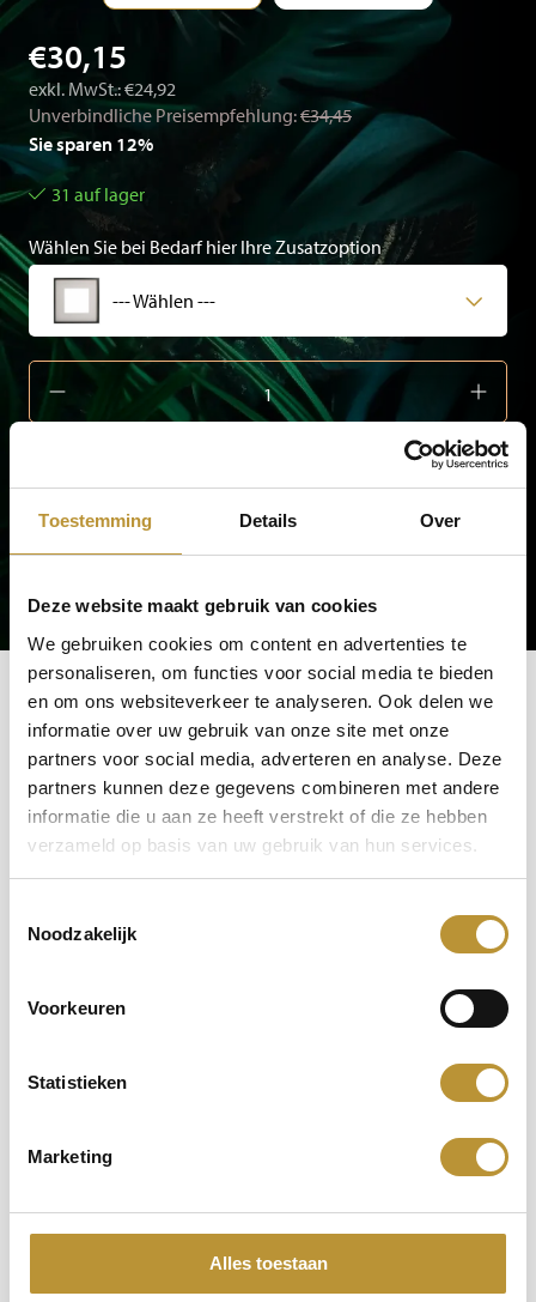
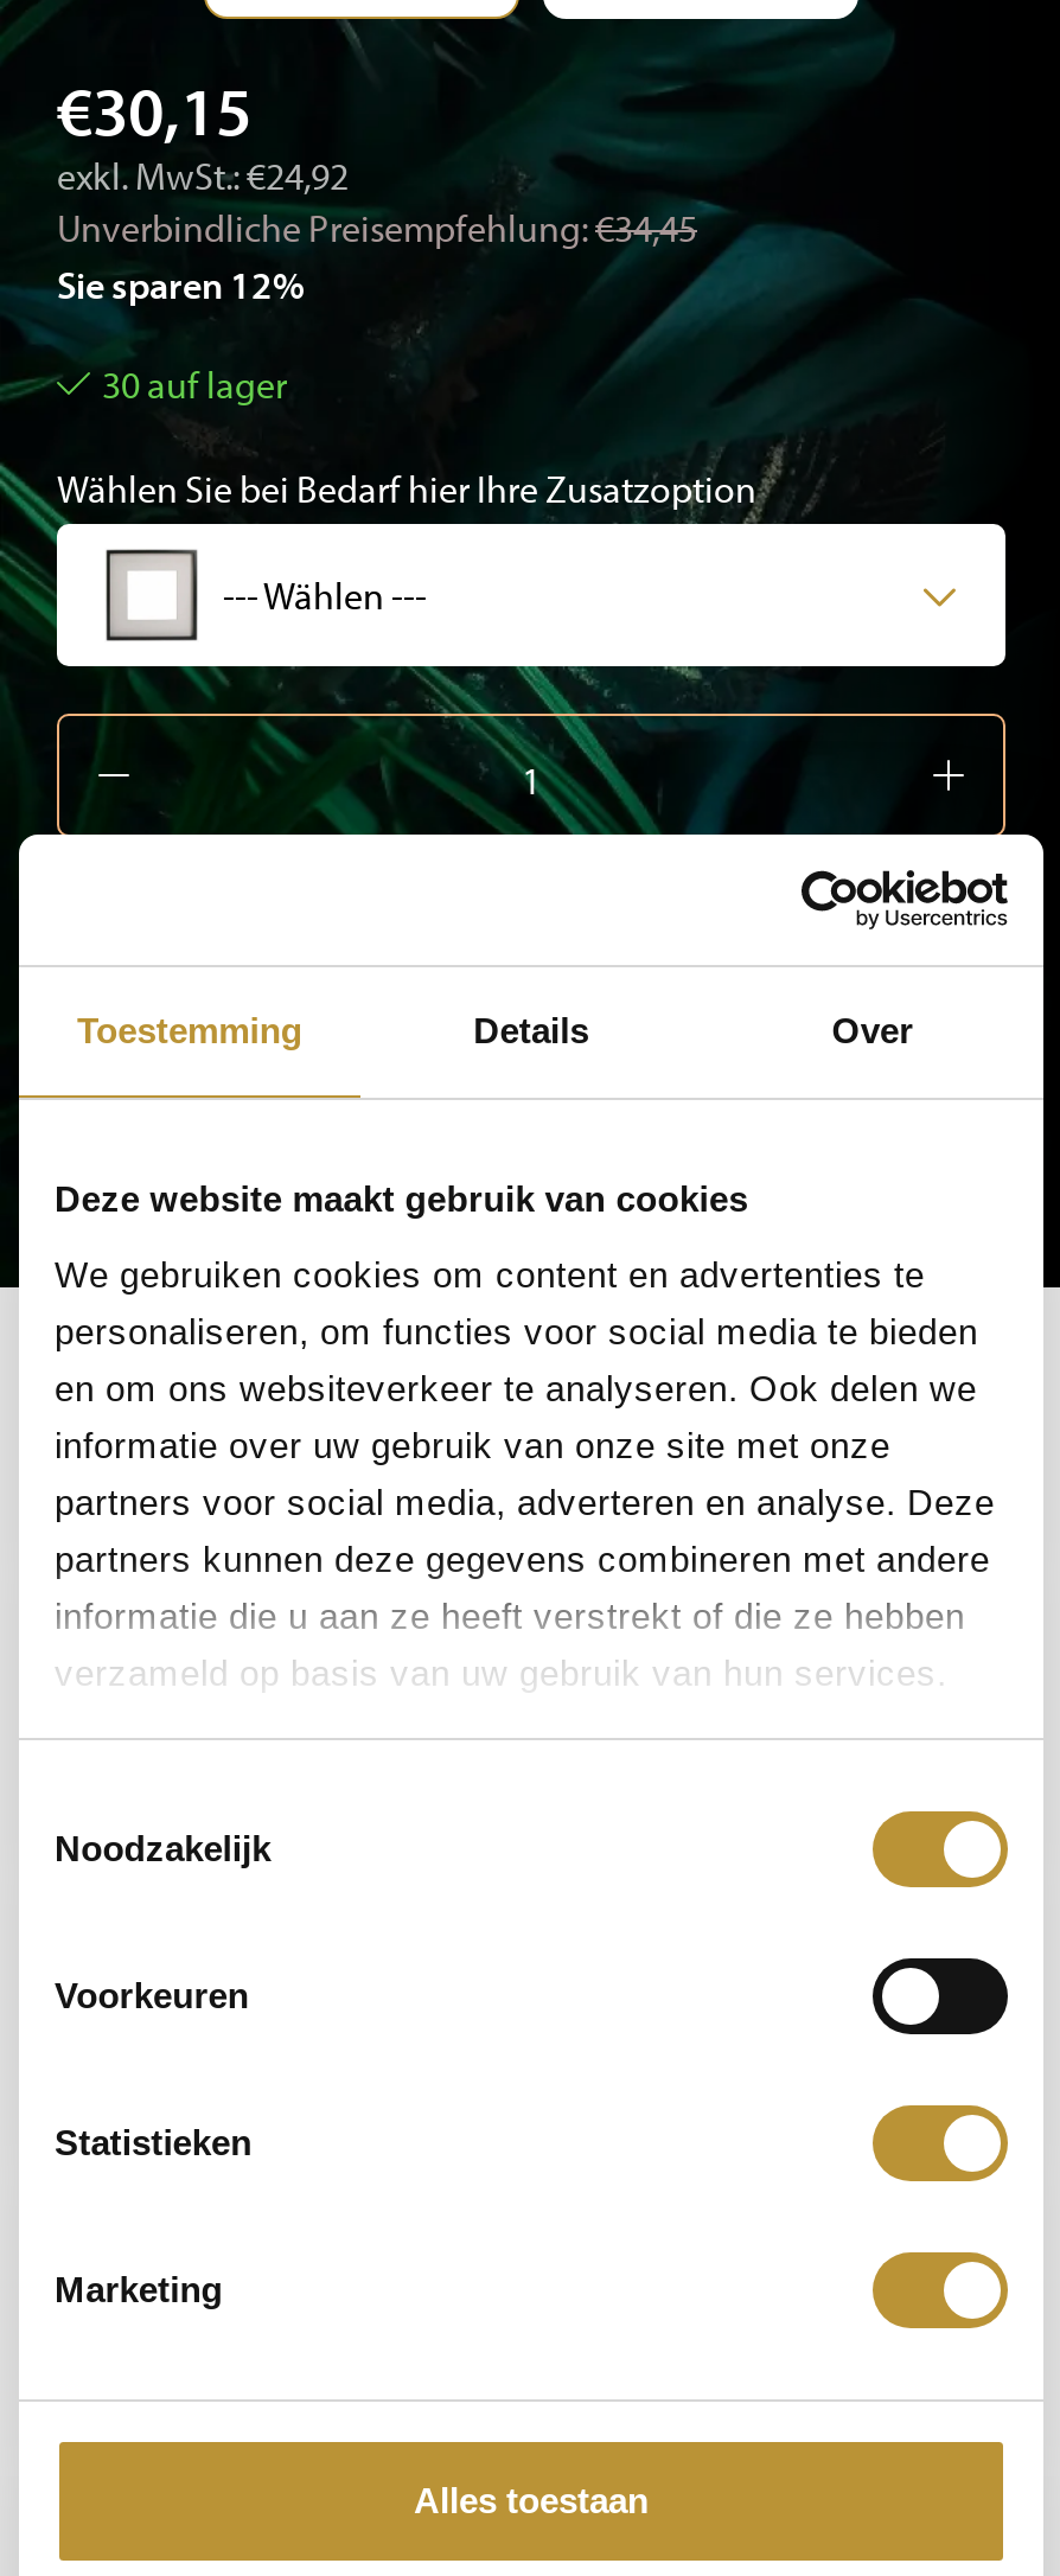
[51,182,145,206] 31 auf lager -> [102,360,287,408] 30 auf lager

